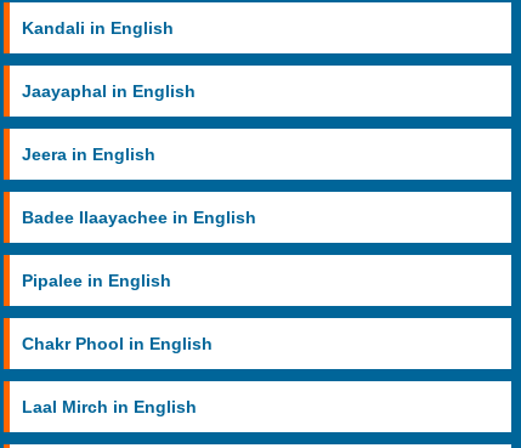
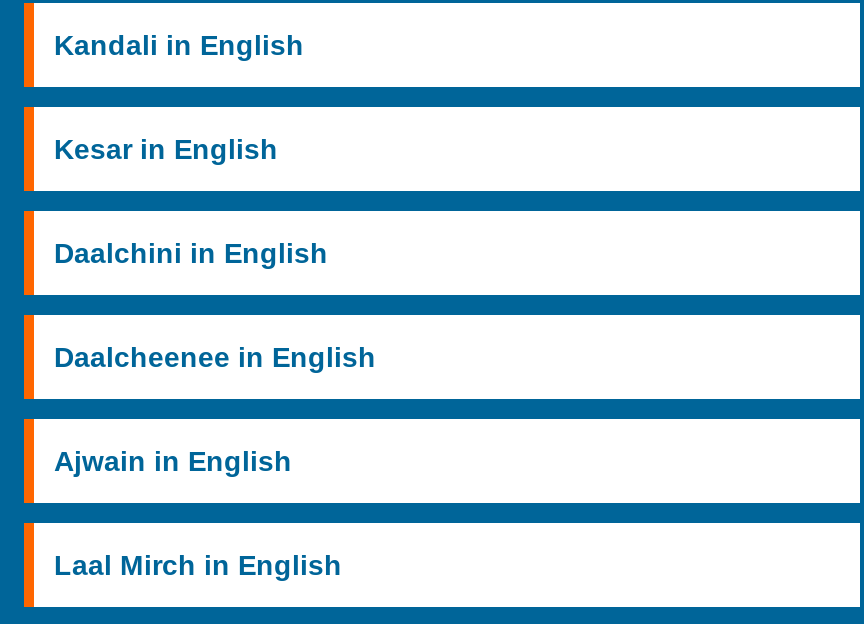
[22,82,256,354] Jaayaphal in English | Jeera in English | Badee Ilaayachee in English | Pipalee in English | Chakr Phool in English -> [54,134,376,478] Kesar in English | Daalchini in English | Daalcheenee in English | Ajwain in English

